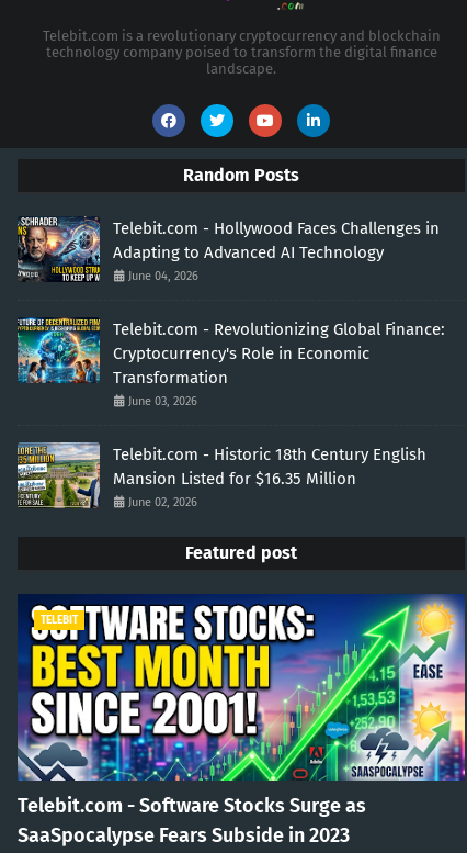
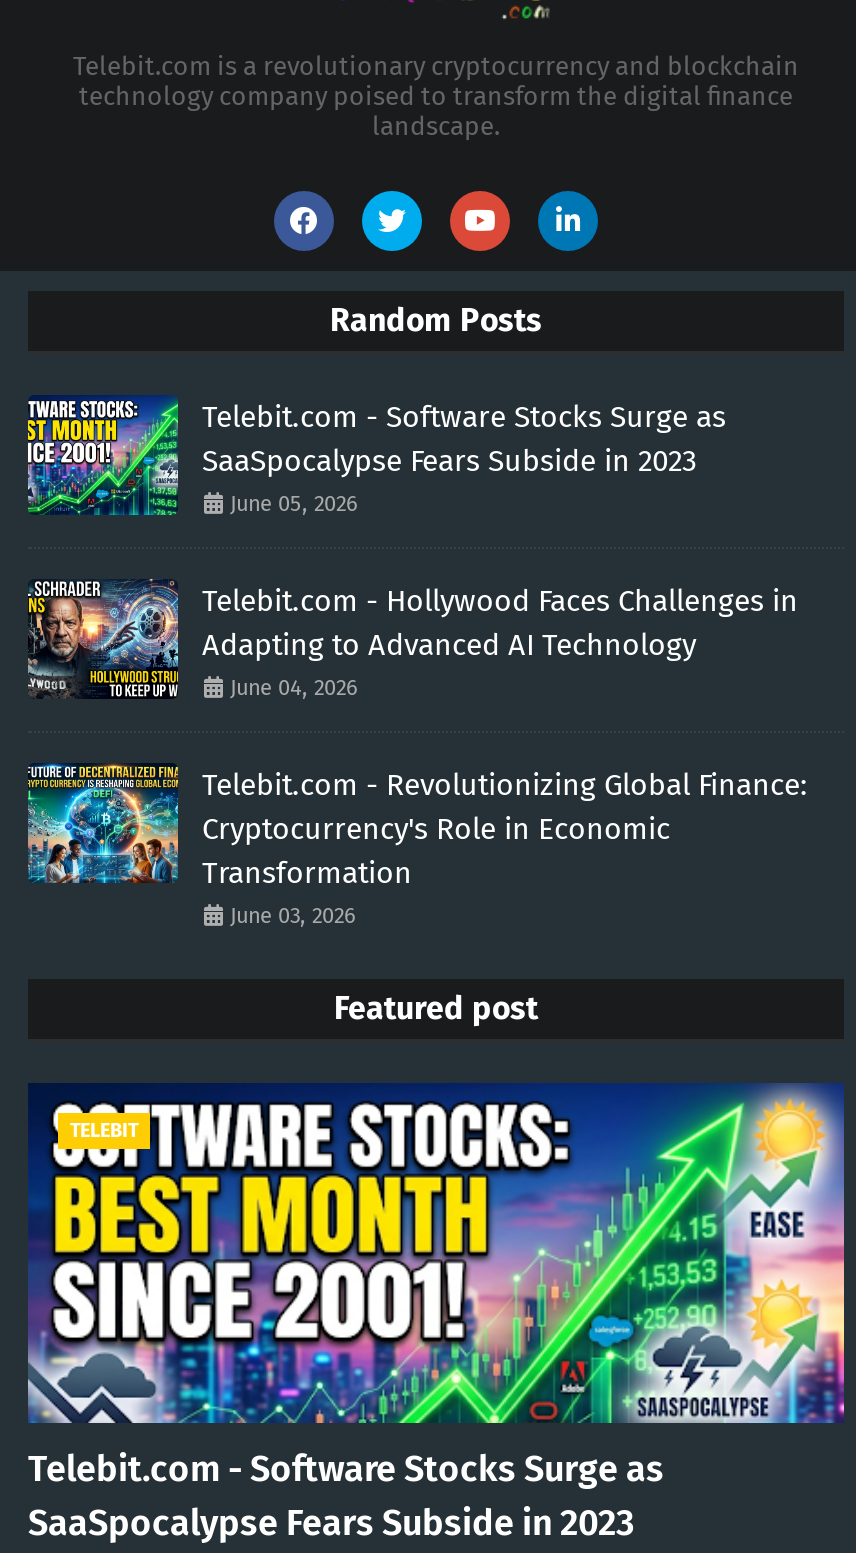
none -> [26,396,726,517] [image] | Telebit.com - Software Stocks Surge as | SaaSpocalypse Fears Subside in 2023 | June 05, 2026
moved [15,215,445,409] -> [24,576,808,929]: [image] | Telebit.com - Hollywood Faces Challenges in | Adapting to Advanced AI Technology | June 04, 2026 | Telebit.com - Revolutionizing Global Finance: | Cryptocurrency's Role in Economic | Transformation | June 03, 2026
[16,440,426,510] [image] | Telebit.com - Historic 18th Century English | Mansion Listed for $16.35 Million | June 02, 2026 -> none

